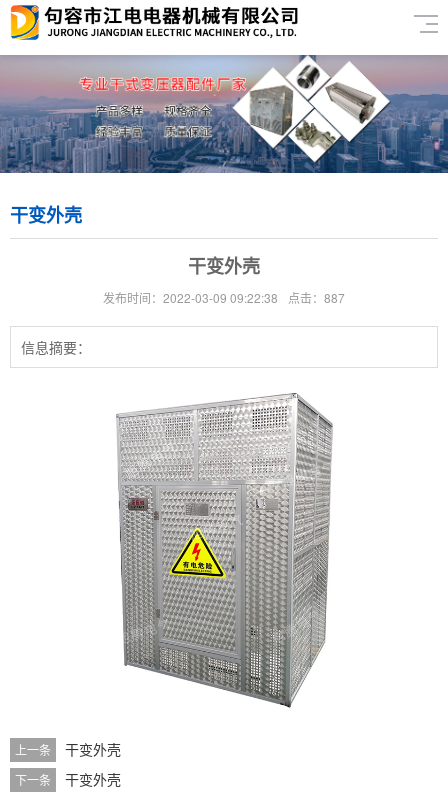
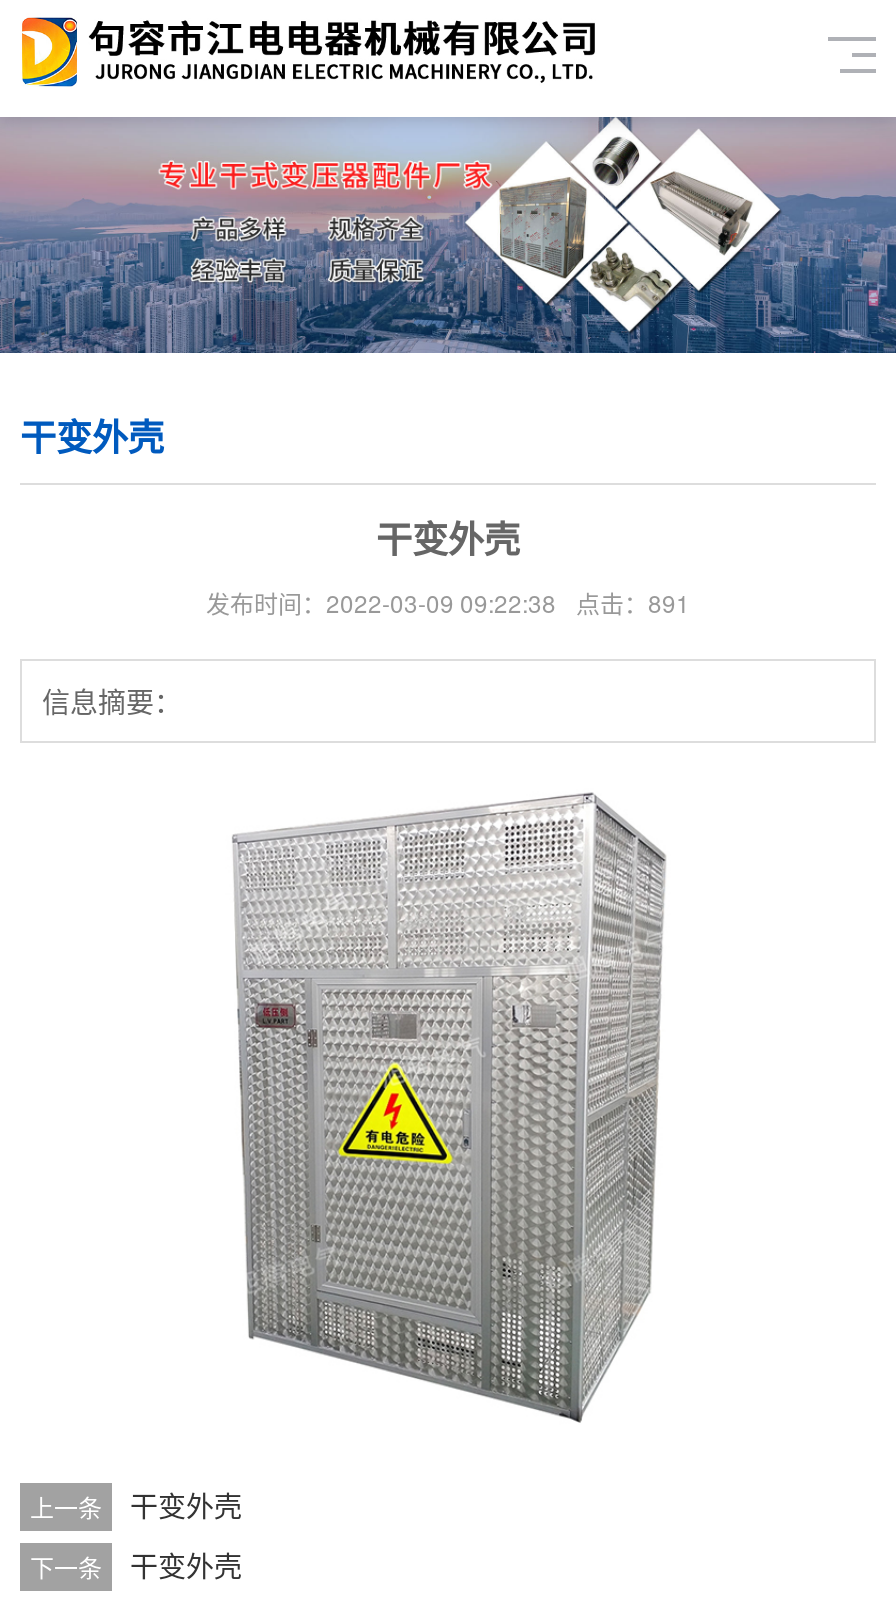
[103,289,345,306] 发布时间：2022-03-09 09:22:38 点击：887 -> [206,585,690,619] 发布时间：2022-03-09 09:22:38 点击：891

